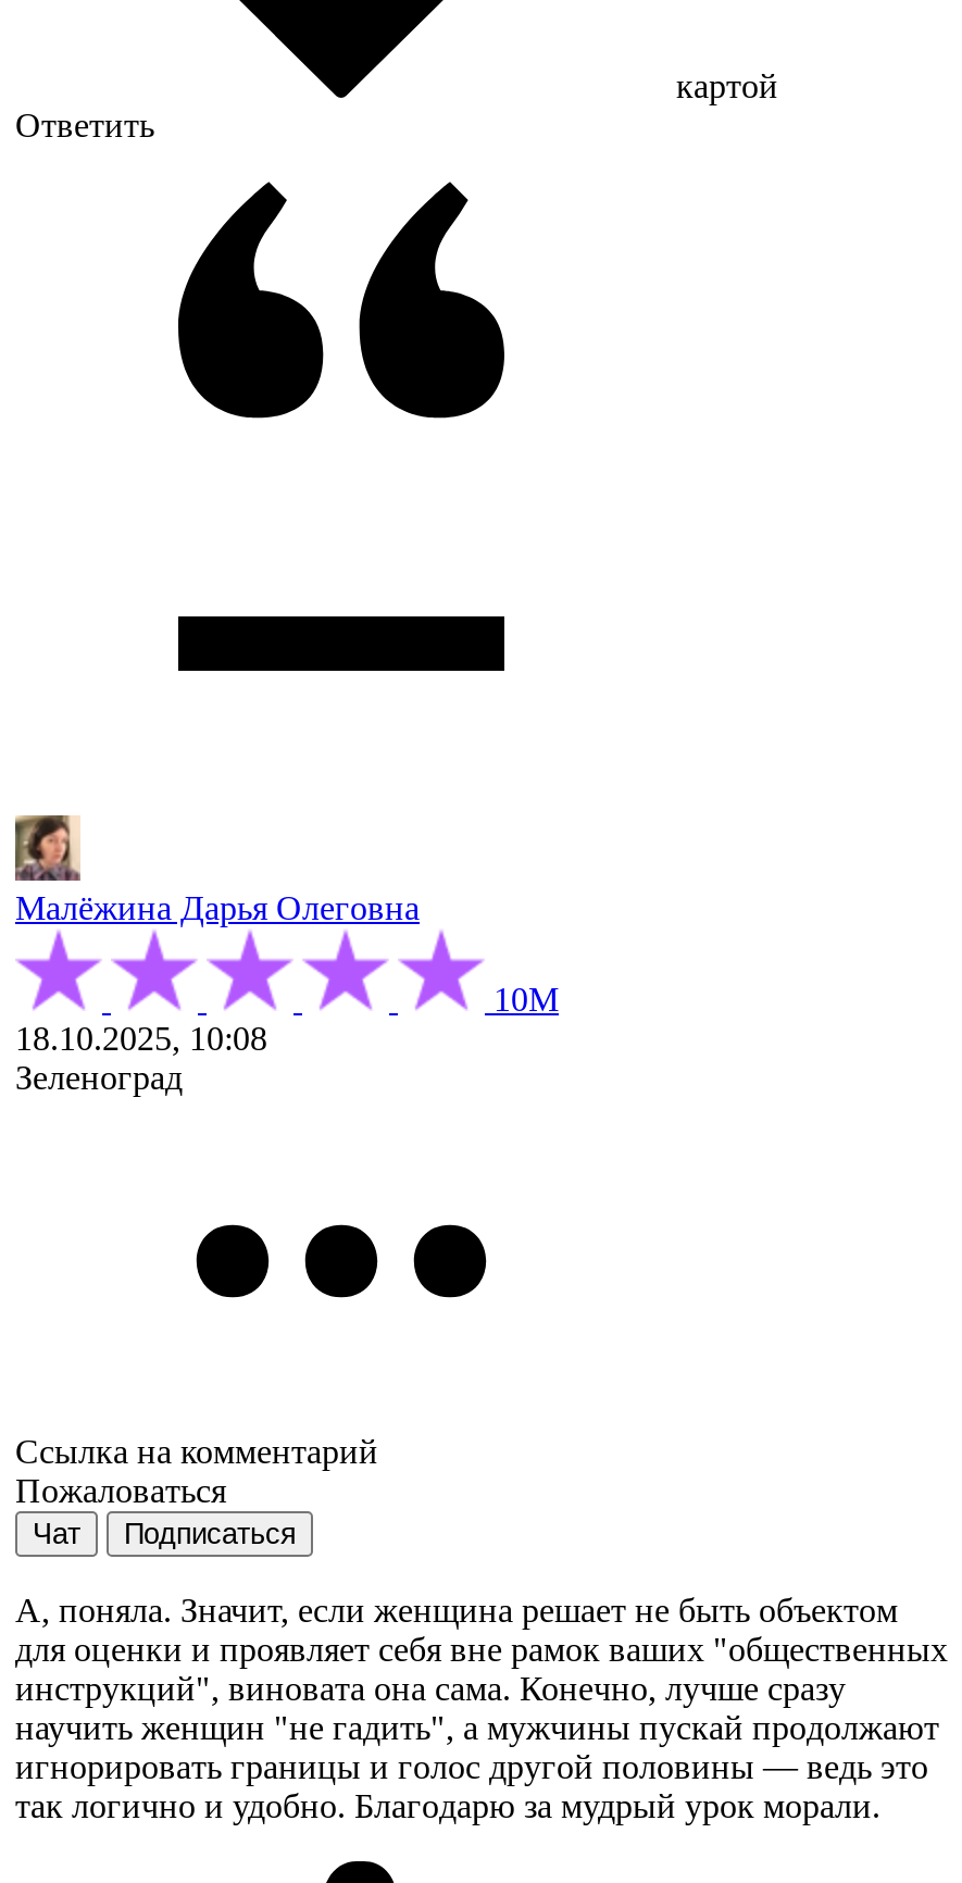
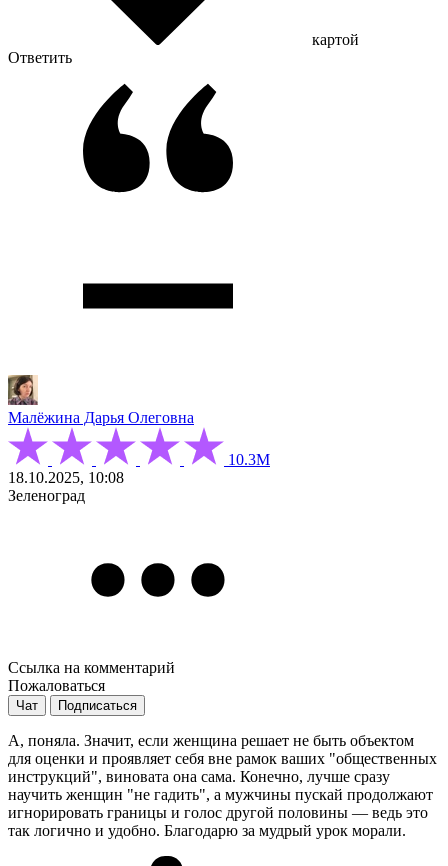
[485,981,559,1018] 10М -> [224,451,270,468] 10.3М

